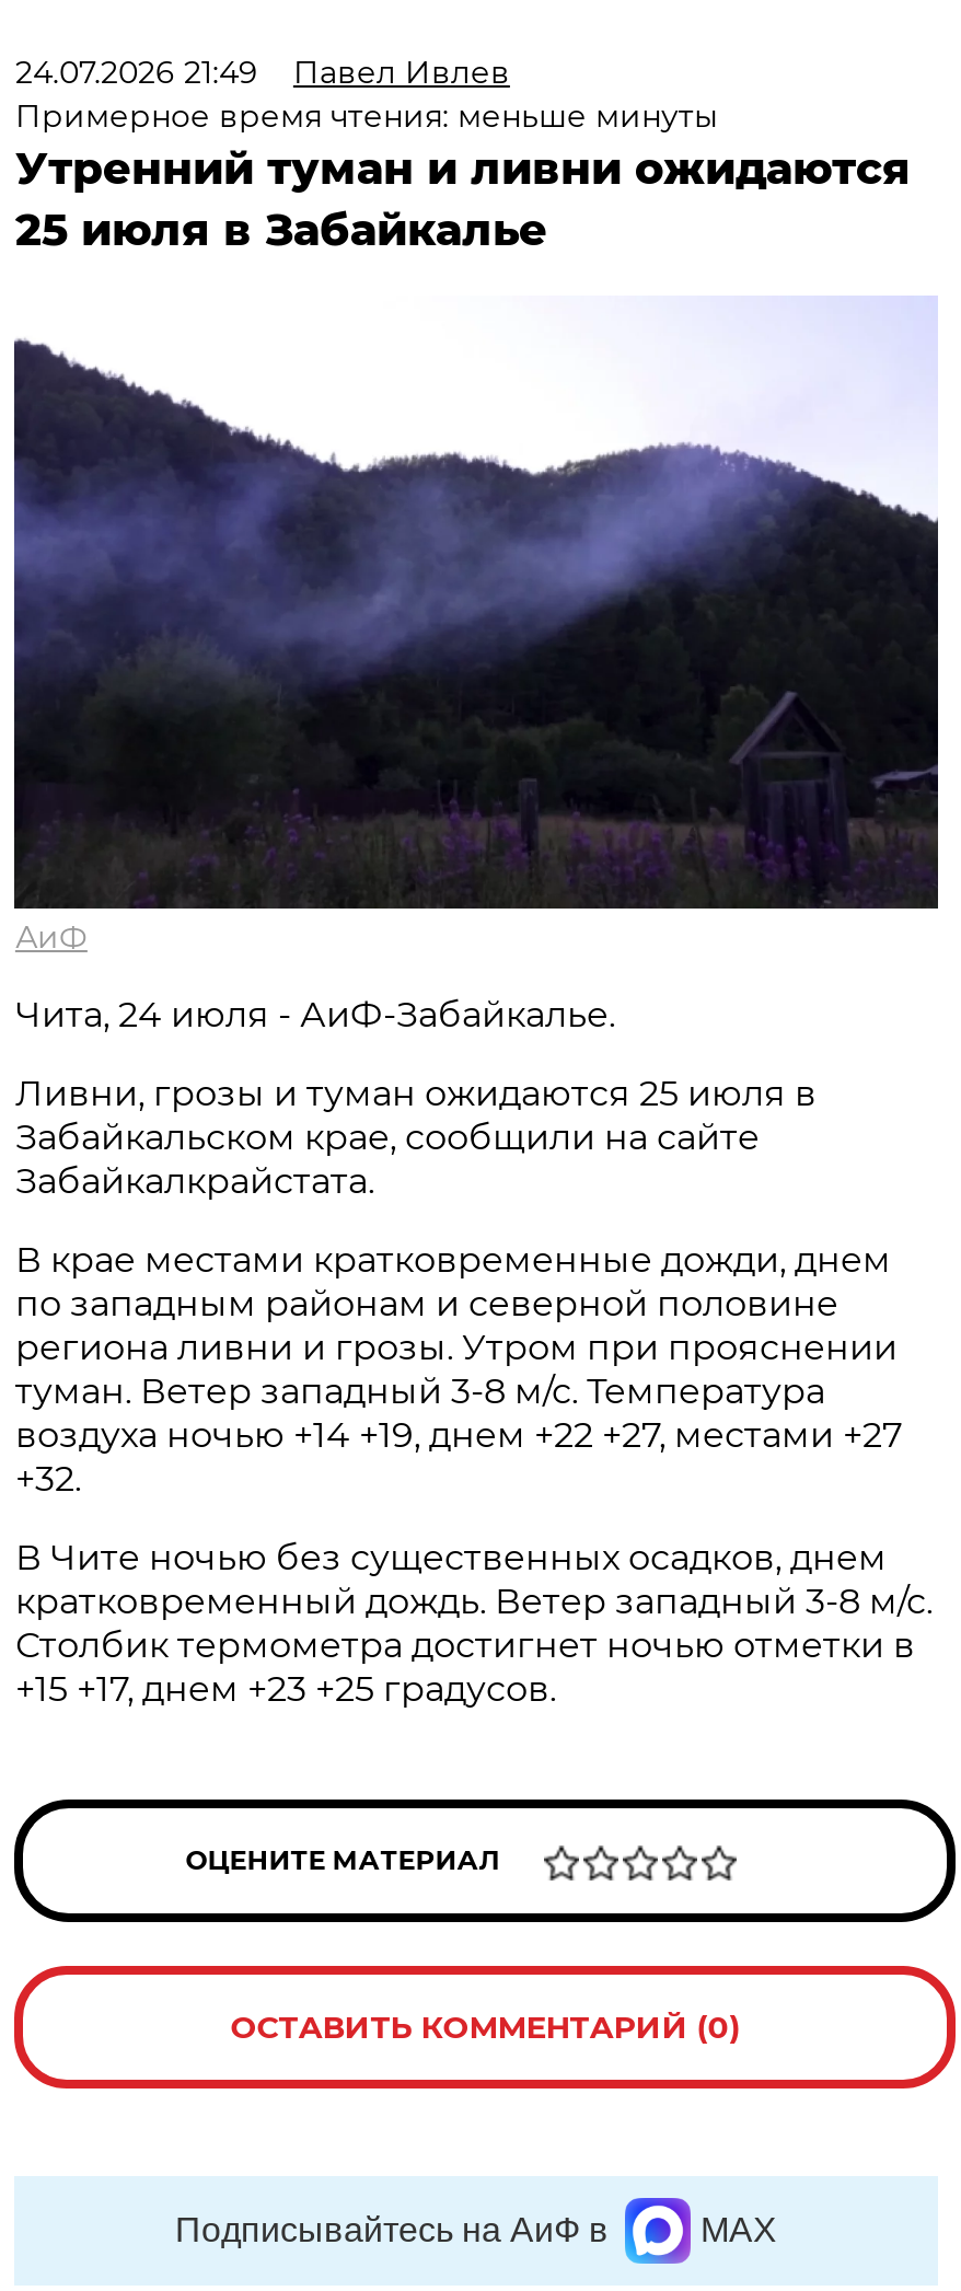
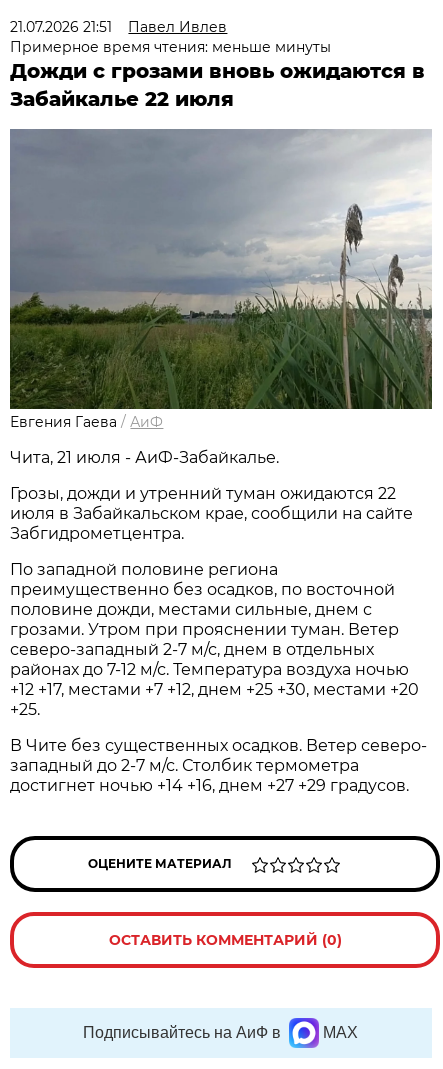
[15,53,510,92] 24.07.2026 21:49 Павел Ивлев -> [10,18,227,36] 21.07.2026 21:51 Павел Ивлев
[15,142,910,256] Утренний туман и ливни ожидаются | 25 июля в Забайкалье -> [10,59,425,111] Дожди с грозами вновь ожидаются в | Забайкалье 22 июля
[14,296,940,957] [image] | АиФ -> [9,129,433,431] [image] | Евгения Гаева / АиФ
[15,994,615,1035] Чита, 24 июля - АиФ-Забайкалье. -> [10,448,279,467] Чита, 21 июля - АиФ-Забайкалье.
[15,1073,816,1202] Ливни, грозы и туман ожидаются 25 июля в | Забайкальском крае, сообщили на сайте | Забайкалкрайстата. -> [10,484,413,543] Грозы, дожди и утренний туман ожидаются 22 | июля в Забайкальском крае, сообщили на сайте | Забгидрометцентра.
[15,1239,902,1500] В крае местами кратковременные дожди, днем | по западным районам и северной половине | региона ливни и грозы. Утром при прояснении | туман. Ветер западный 3-8 м/с. Температура | воздуха ночью +14 +19, днем +22 +27, местами +27 | +32. -> [10,560,419,719] По западной половине региона | преимущественно без осадков, по восточной | половине дожди, местами сильные, днем с | грозами. Утром при прояснении туман. Ветер | северо-западный 2-7 м/с, днем в отдельных | районах до 7-12 м/с. Температура воздуха ночью | +12 +17, местами +7 +12, днем +25 +30, местами +20 | +25.
[15,1537,932,1710] В Чите ночью без существенных осадков, днем | кратковременный дождь. Ветер западный 3-8 м/с. | Столбик термометра достигнет ночью отметки в | +15 +17, днем +23 +25 градусов. -> [10,736,427,795] В Чите без существенных осадков. Ветер северо- | западный до 2-7 м/с. Столбик термометра | достигнет ночью +14 +16, днем +27 +29 градусов.

